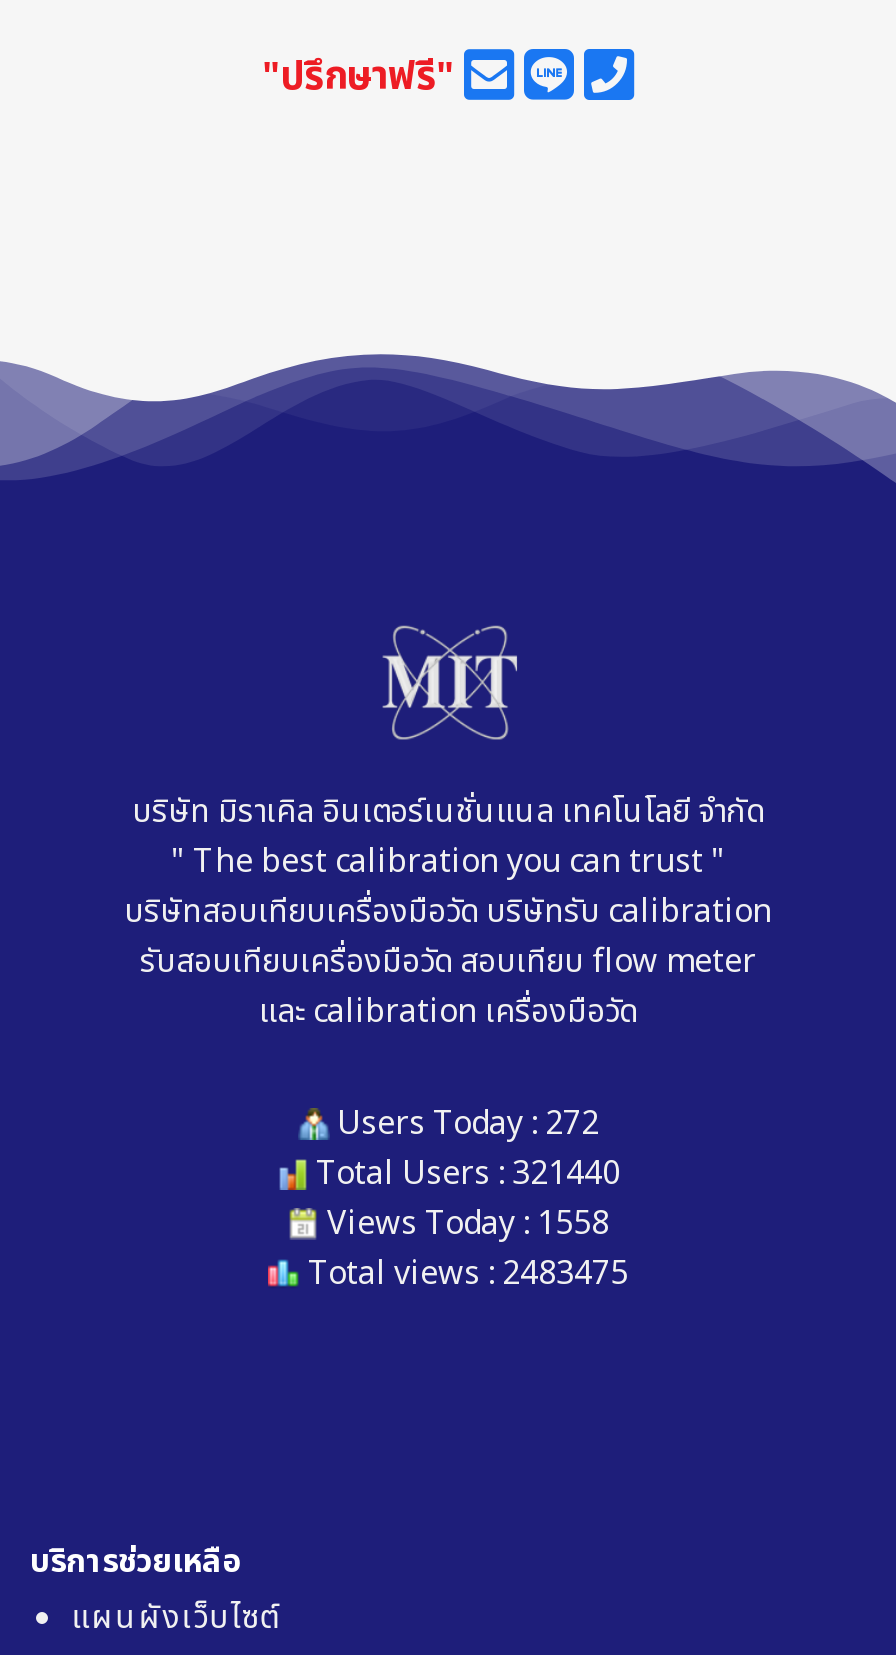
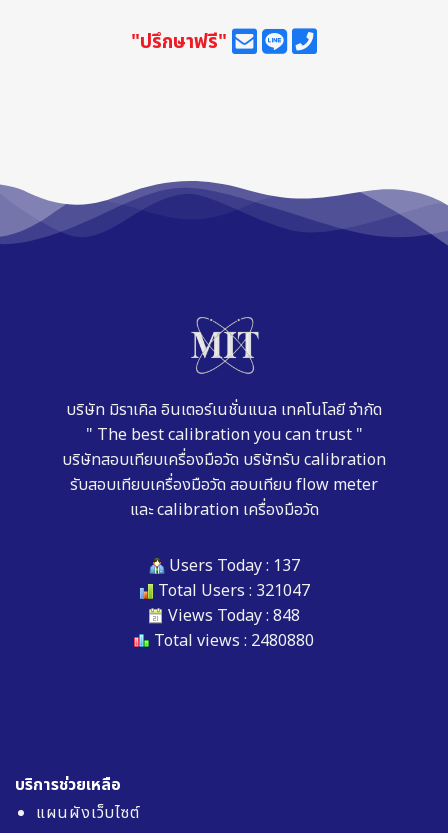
[329,1100,599,1148] Users Today : 272 -> [164,554,299,578] Users Today : 137
[308,1150,620,1198] Total Users : 321440 -> [154,579,310,603] Total Users : 321047
[319,1200,609,1248] Views Today : 1558 -> [164,604,300,628] Views Today : 848
[300,1250,628,1298] Total views : 2483475 -> [150,629,314,653] Total views : 2480880

